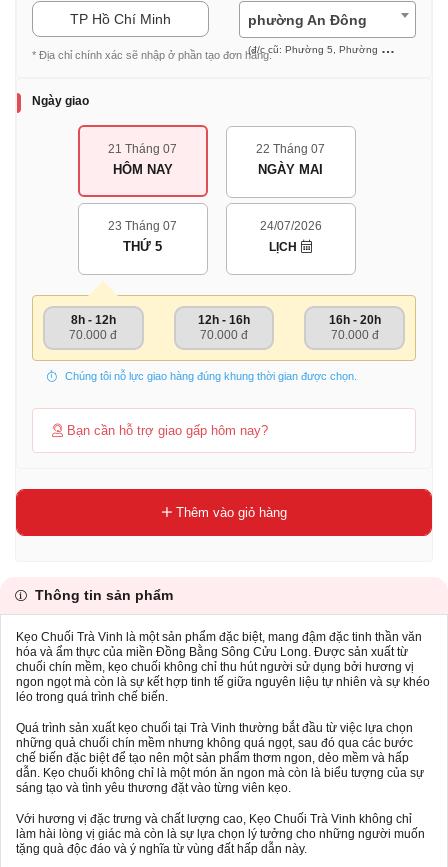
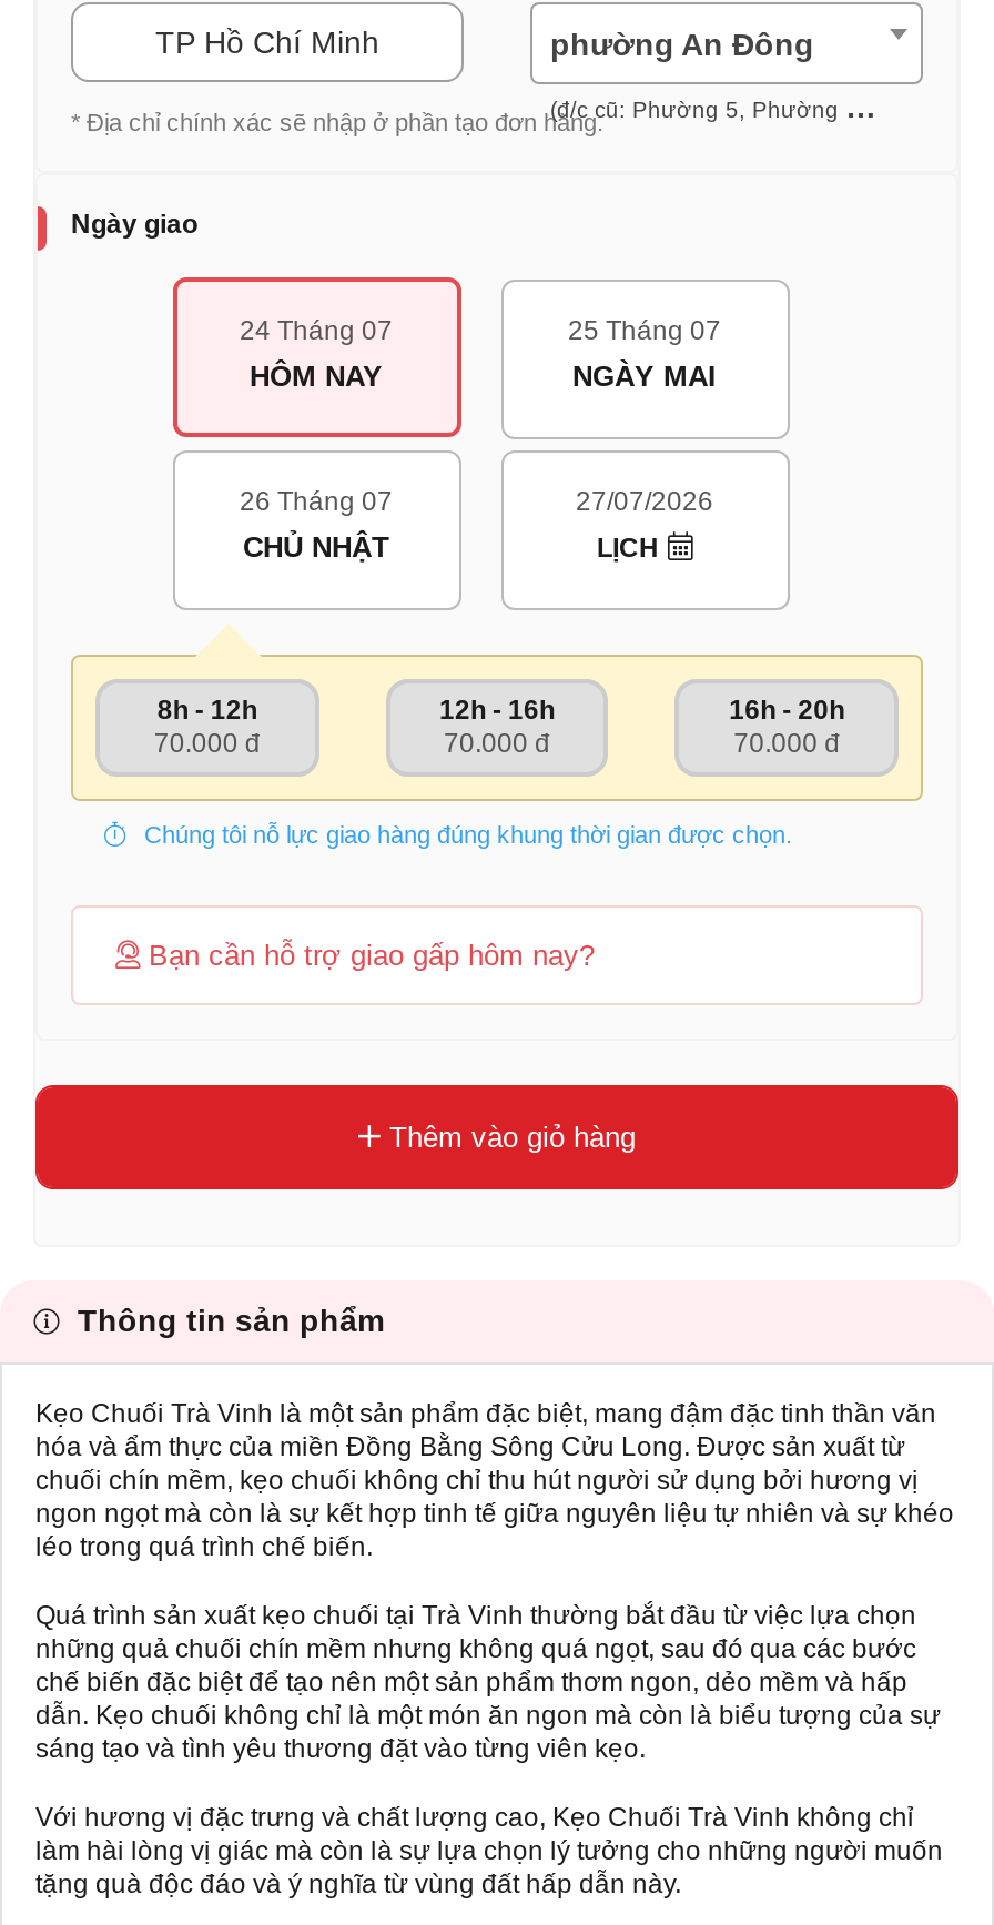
[108,142,177,156] 21 Tháng 07 -> [240,315,393,346] 24 Tháng 07
[256,142,325,156] 22 Tháng 07 -> [568,315,721,346] 25 Tháng 07
[108,219,177,254] 23 Tháng 07 | THỨ 5 -> [240,486,393,563] 26 Tháng 07 | CHỦ NHẬT
[259,219,321,233] 24/07/2026 -> [576,486,713,517] 27/07/2026

